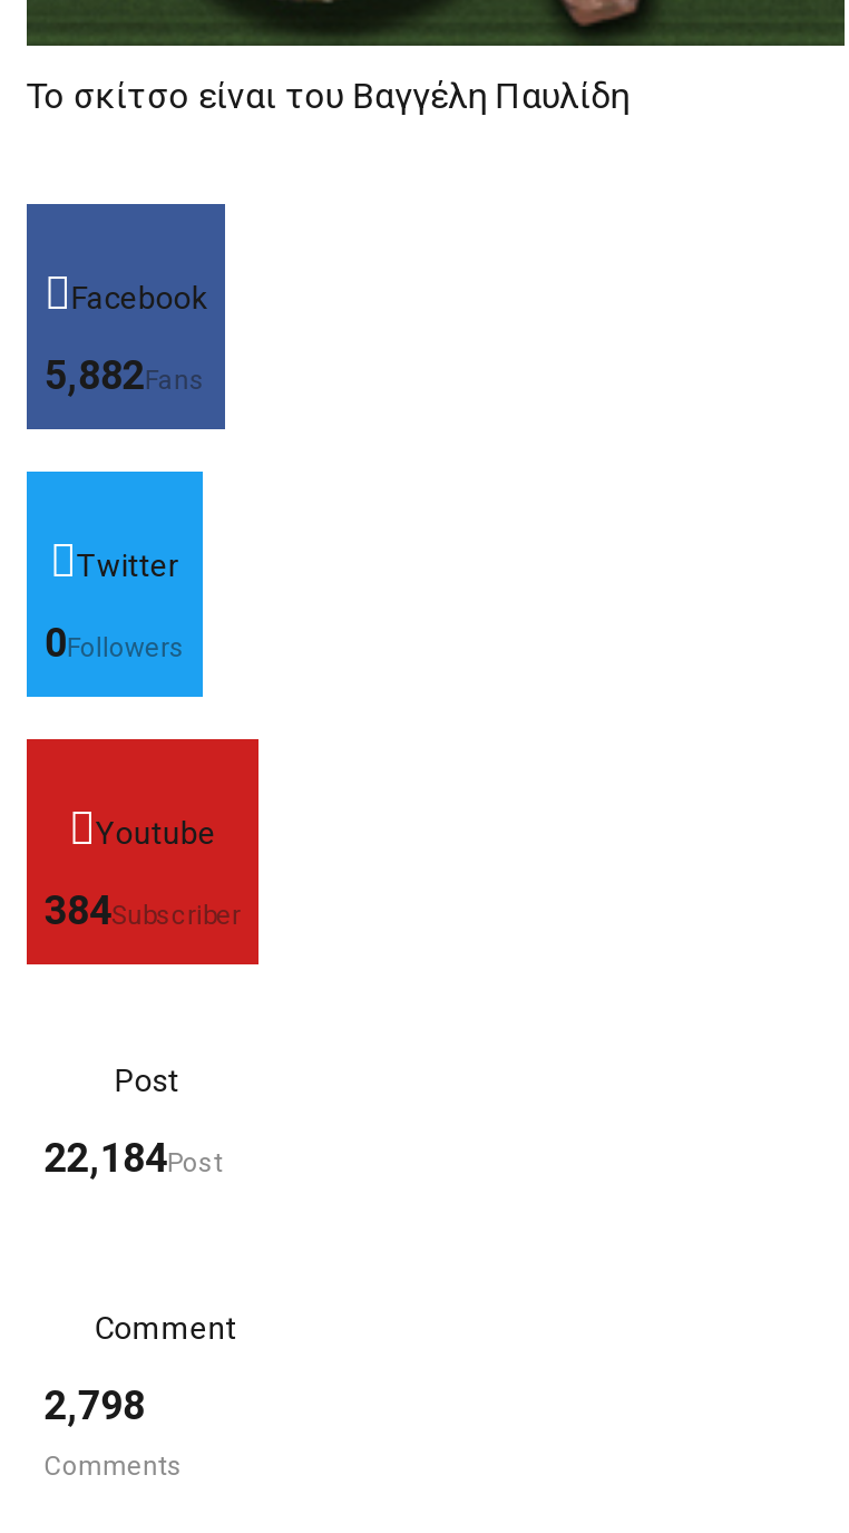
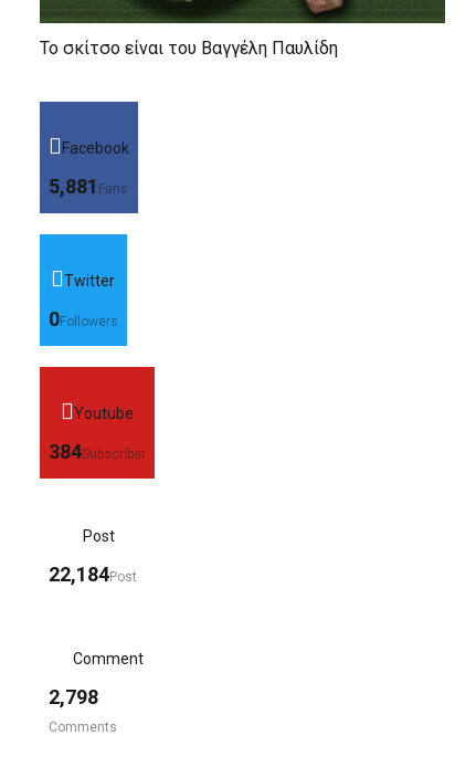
[44,352,205,399] 5,882Fans -> [48,175,128,198] 5,881Fans

